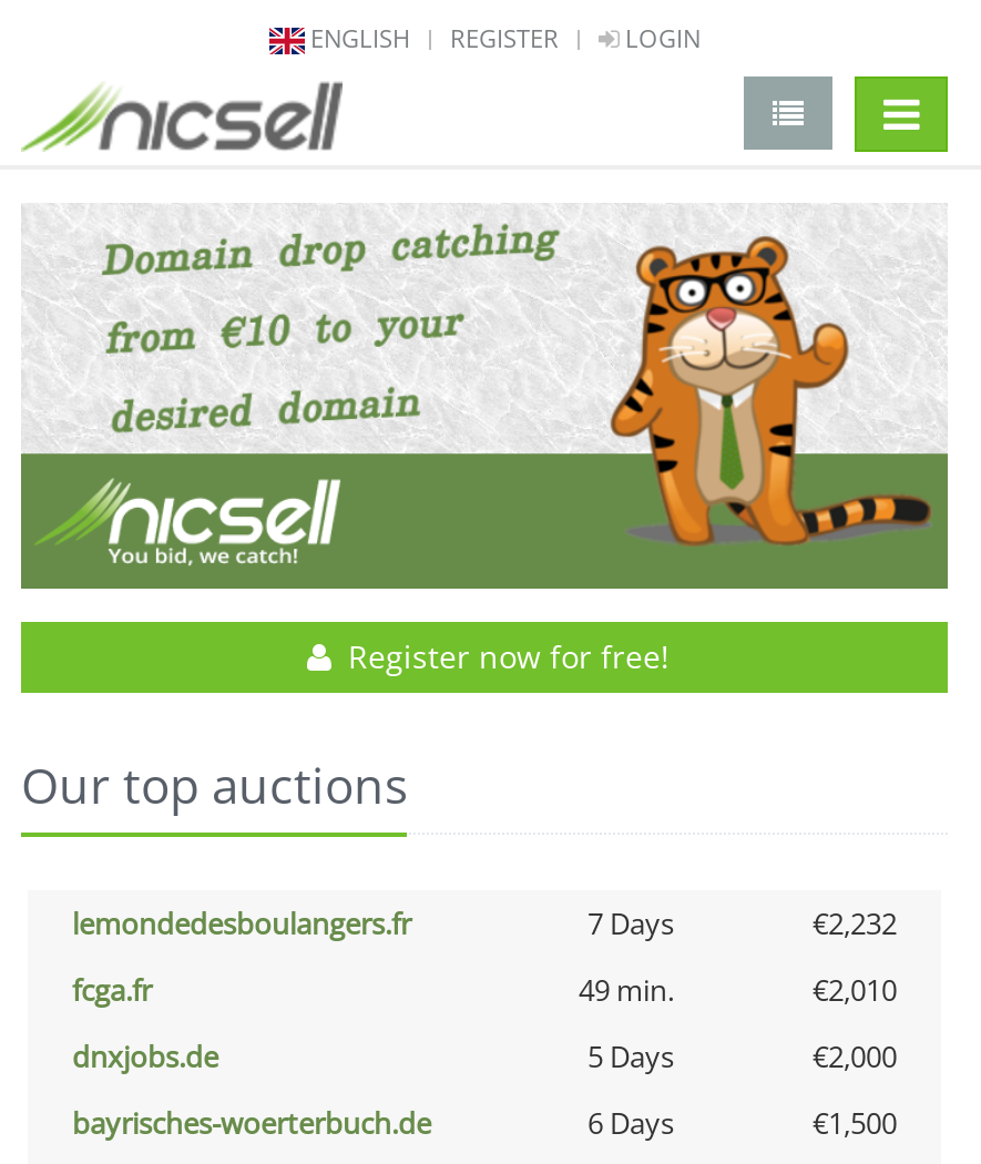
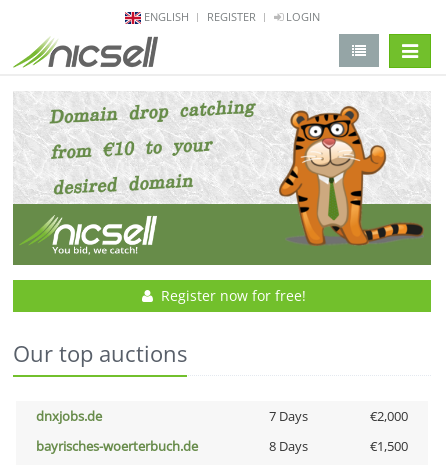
[72,904,897,1010] lemondedesboulangers.fr | 7 Days | €2,232 | fcga.fr | 49 min. | €2,010 -> none
[587,1037,674,1077] 5 Days -> [268,407,307,425] 7 Days
[587,1103,674,1143] 6 Days -> [268,437,307,455] 8 Days

